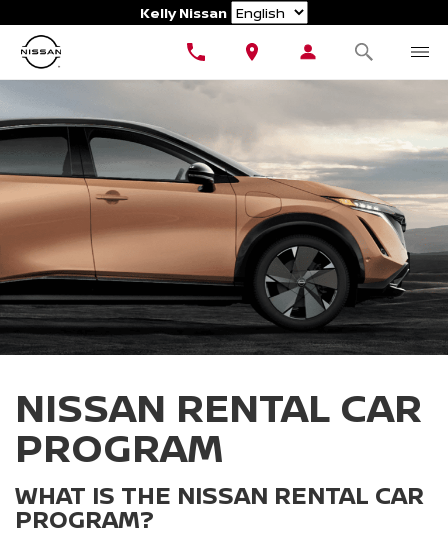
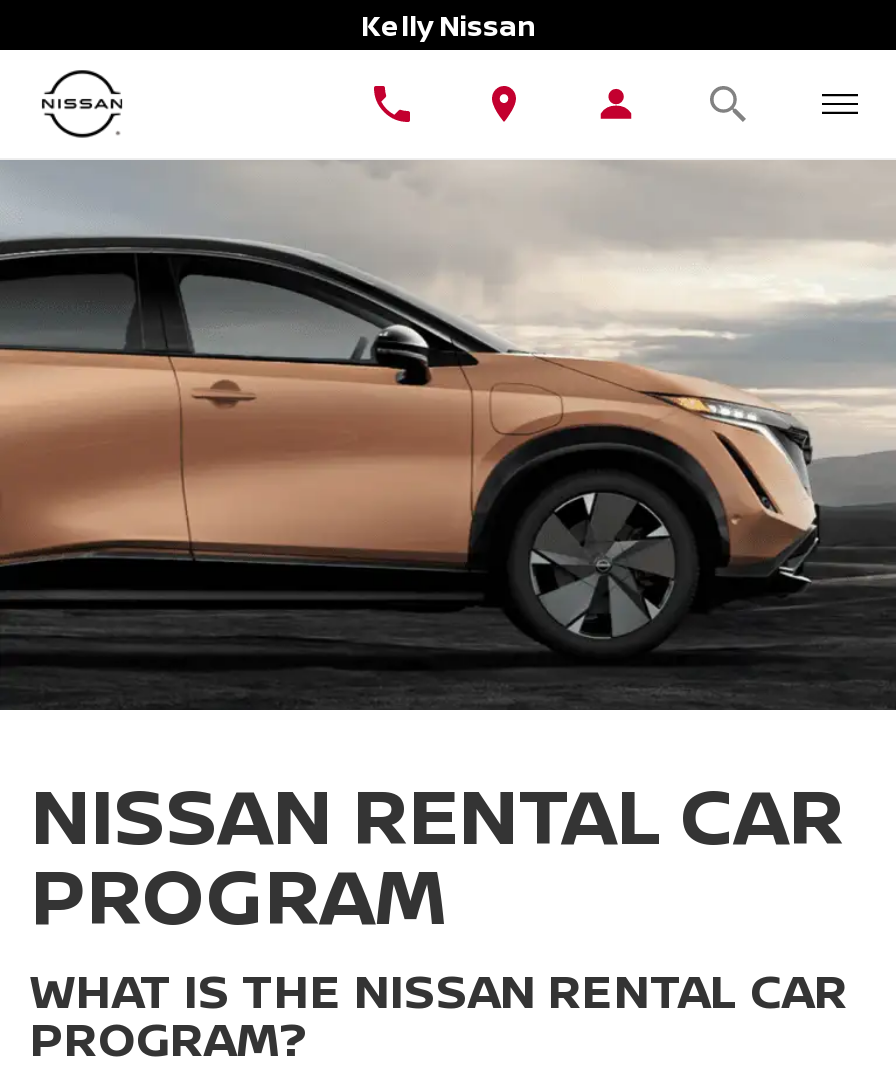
[140,2,297,22] Kelly Nissan Language -> [361,6,535,44] Kelly Nissan

